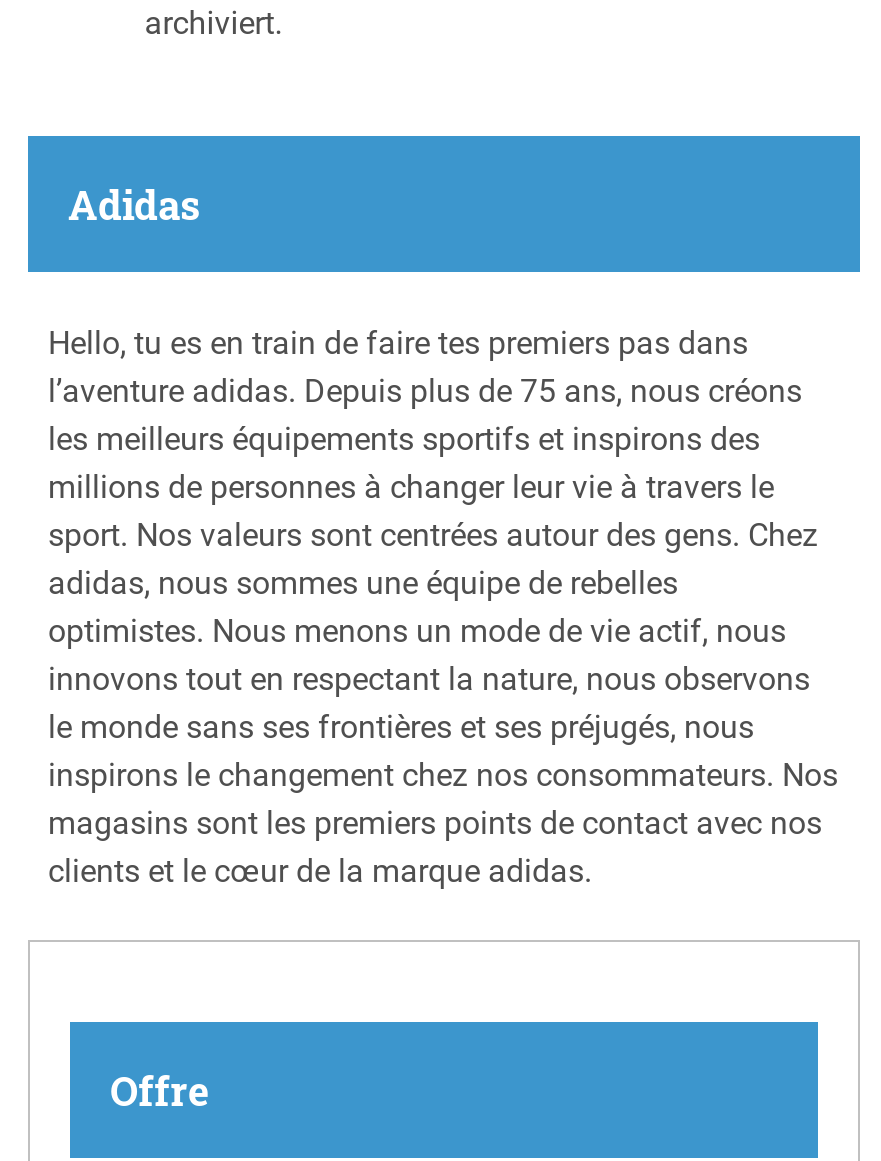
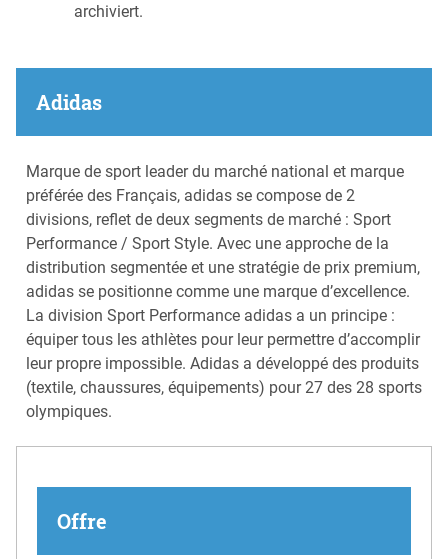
[48,325,838,891] Hello, tu es en train de faire tes premiers pas dans | l’aventure adidas. Depuis plus de 75 ans, nous créons | les meilleurs équipements sportifs et inspirons des | millions de personnes à changer leur vie à travers le | sport. Nos valeurs sont centrées autour des gens. Chez | adidas, nous sommes une équipe de rebelles | optimistes. Nous menons un mode de vie actif, nous | innovons tout en respectant la nature, nous observons | le monde sans ses frontières et ses préjugés, nous | inspirons le changement chez nos consommateurs. Nos | magasins sont les premiers points de contact avec nos | clients et le cœur de la marque adidas. -> [26,162,422,421] Marque de sport leader du marché national et marque | préférée des Français, adidas se compose de 2 | divisions, reflet de deux segments de marché : Sport | Performance / Sport Style. Avec une approche de la | distribution segmentée et une stratégie de prix premium, | adidas se positionne comme une marque d’excellence. | La division Sport Performance adidas a un principe : | équiper tous les athlètes pour leur permettre d’accomplir | leur propre impossible. Adidas a développé des produits | (textile, chaussures, équipements) pour 27 des 28 sports | olympiques.

